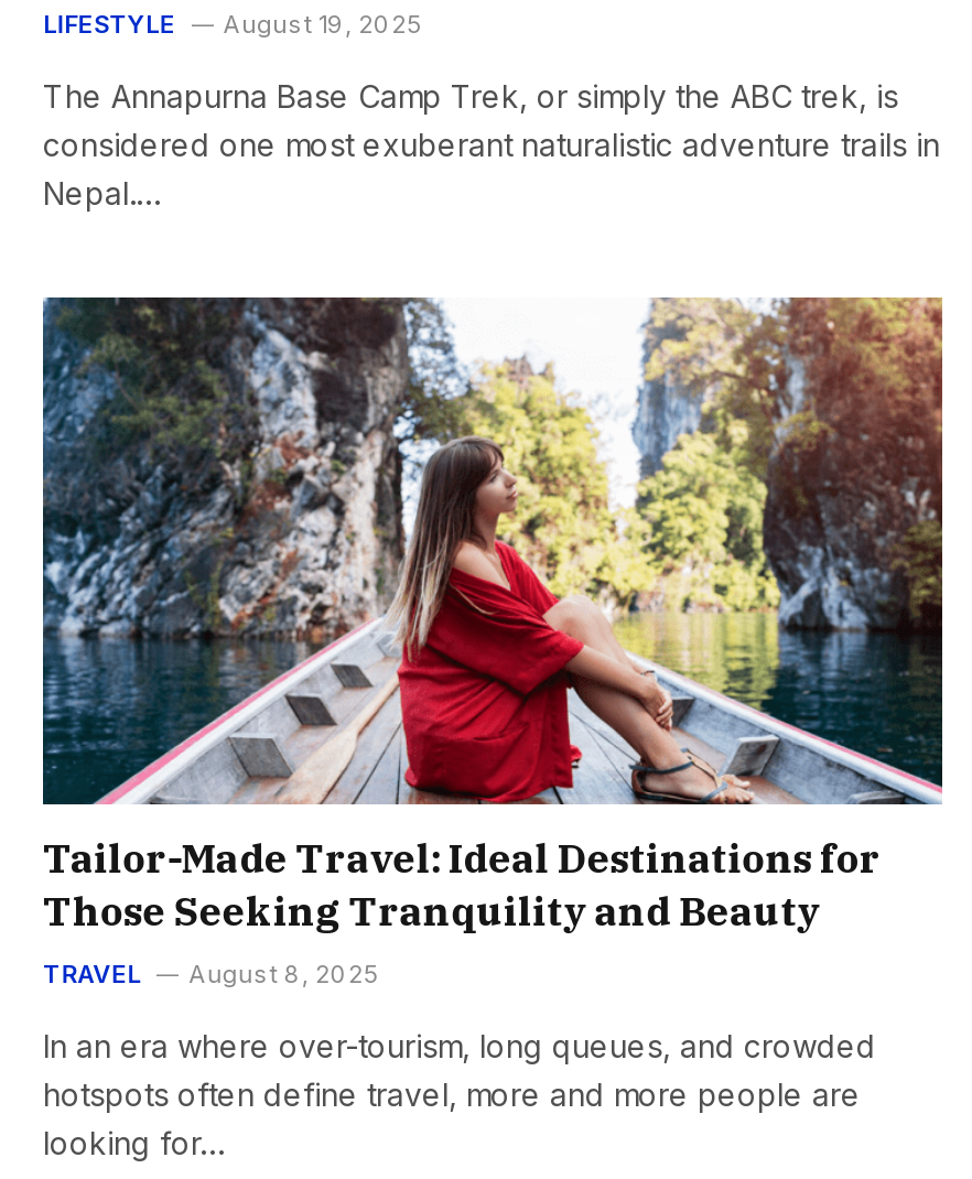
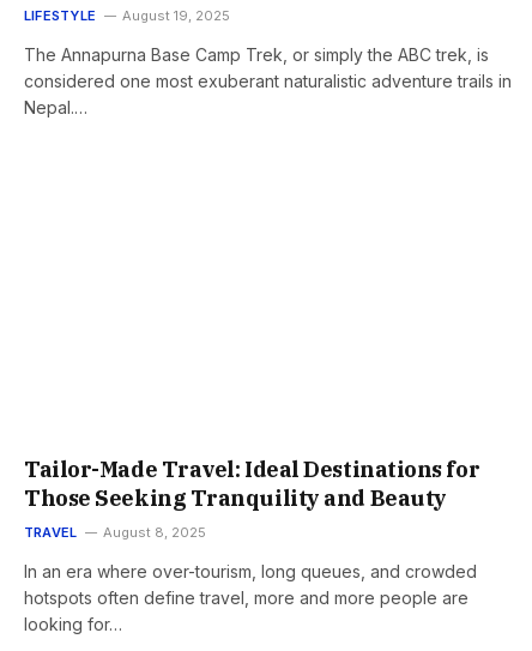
[41,295,944,807] [image] -> none

